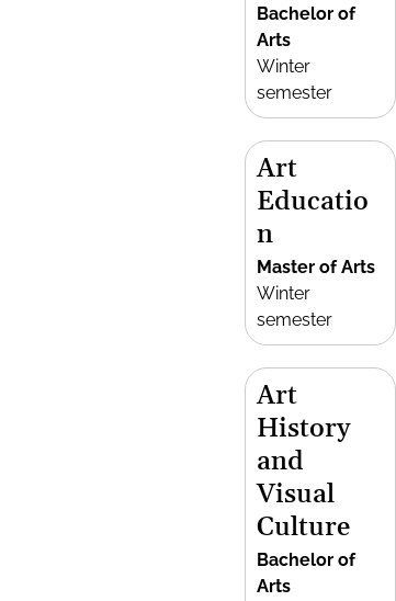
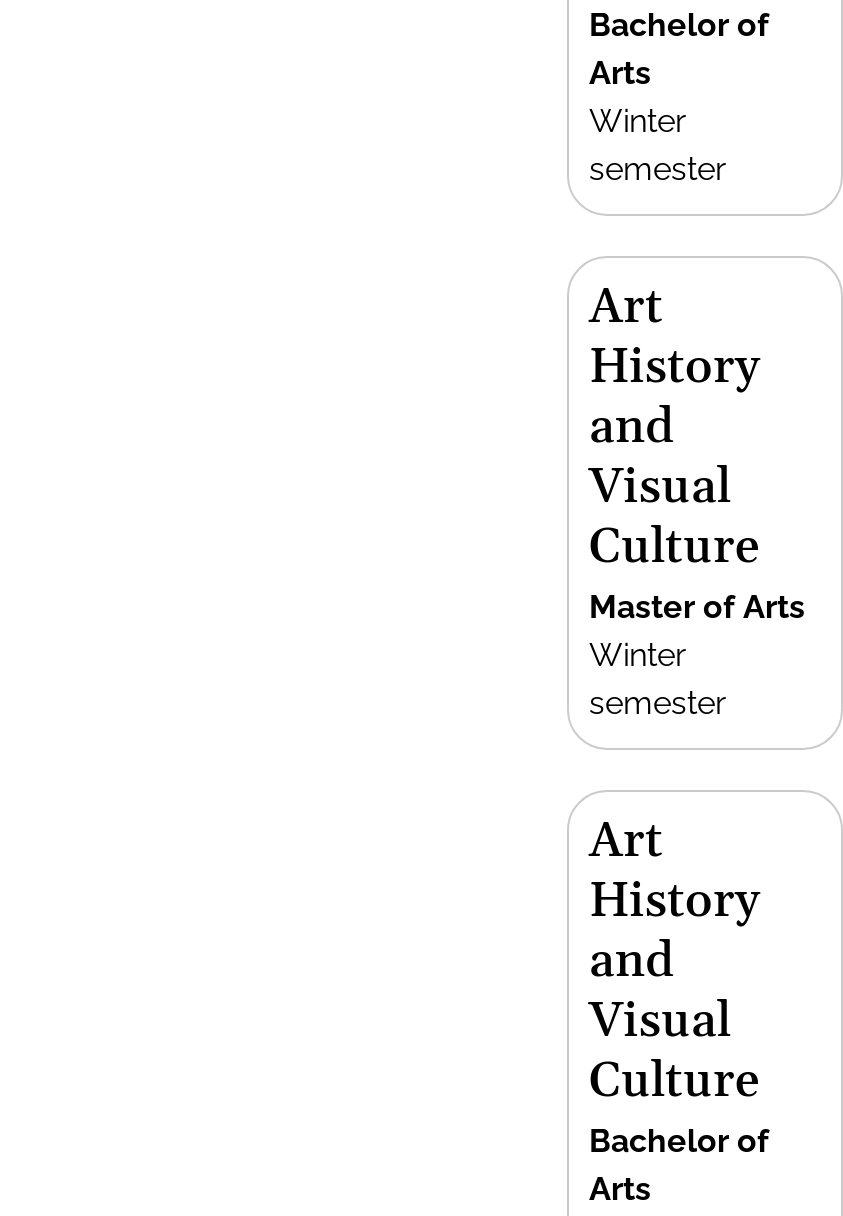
[257,185,369,251] Educatio | n -> [589,338,759,578] History | and | Visual | Culture

